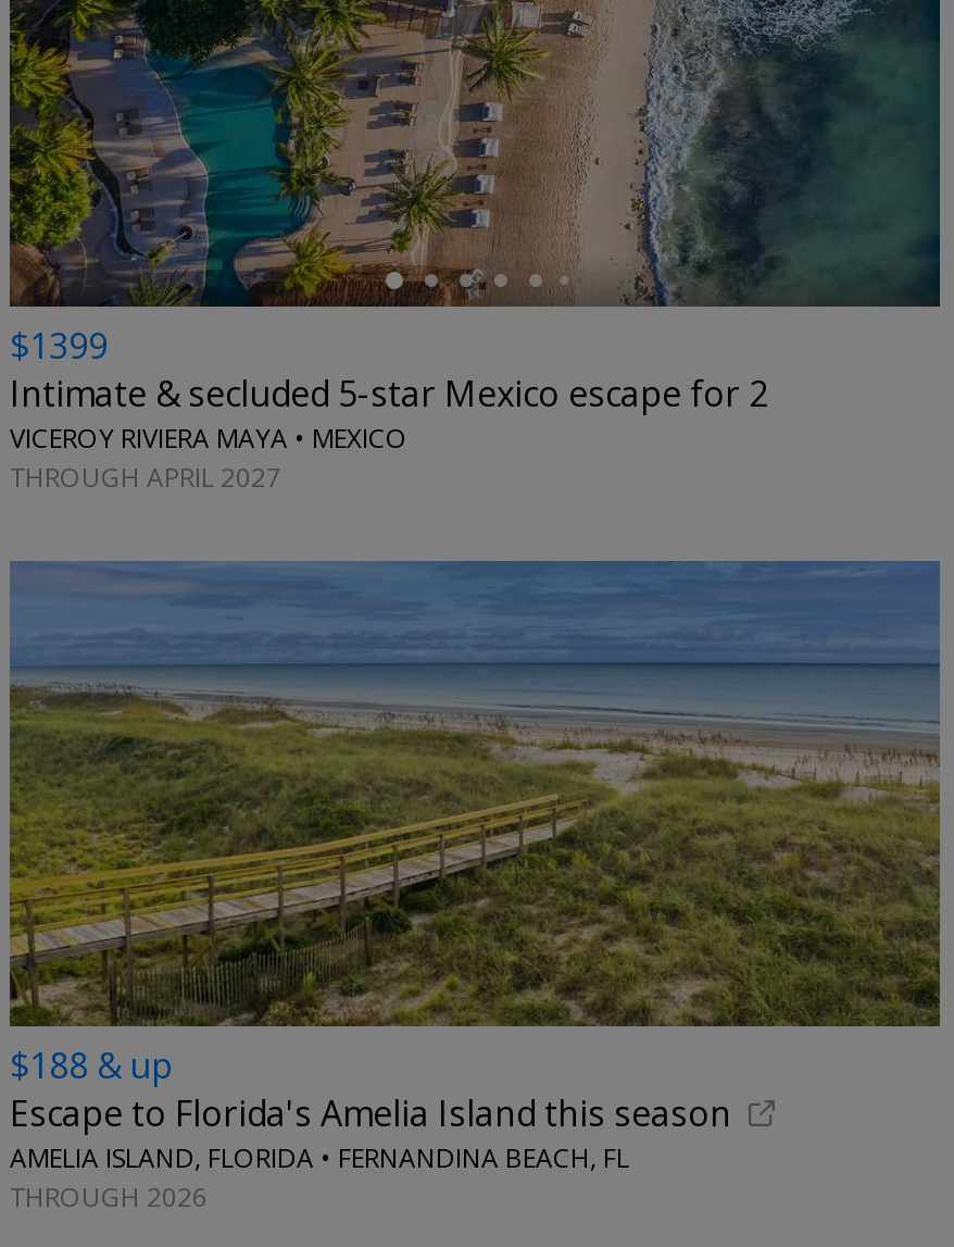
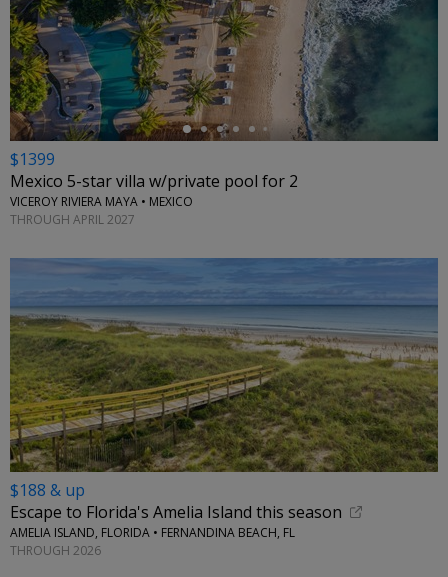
[10,370,768,418] Intimate & secluded 5-star Mexico escape for 2 -> [10,170,298,192] Mexico 5-star villa w/private pool for 2

